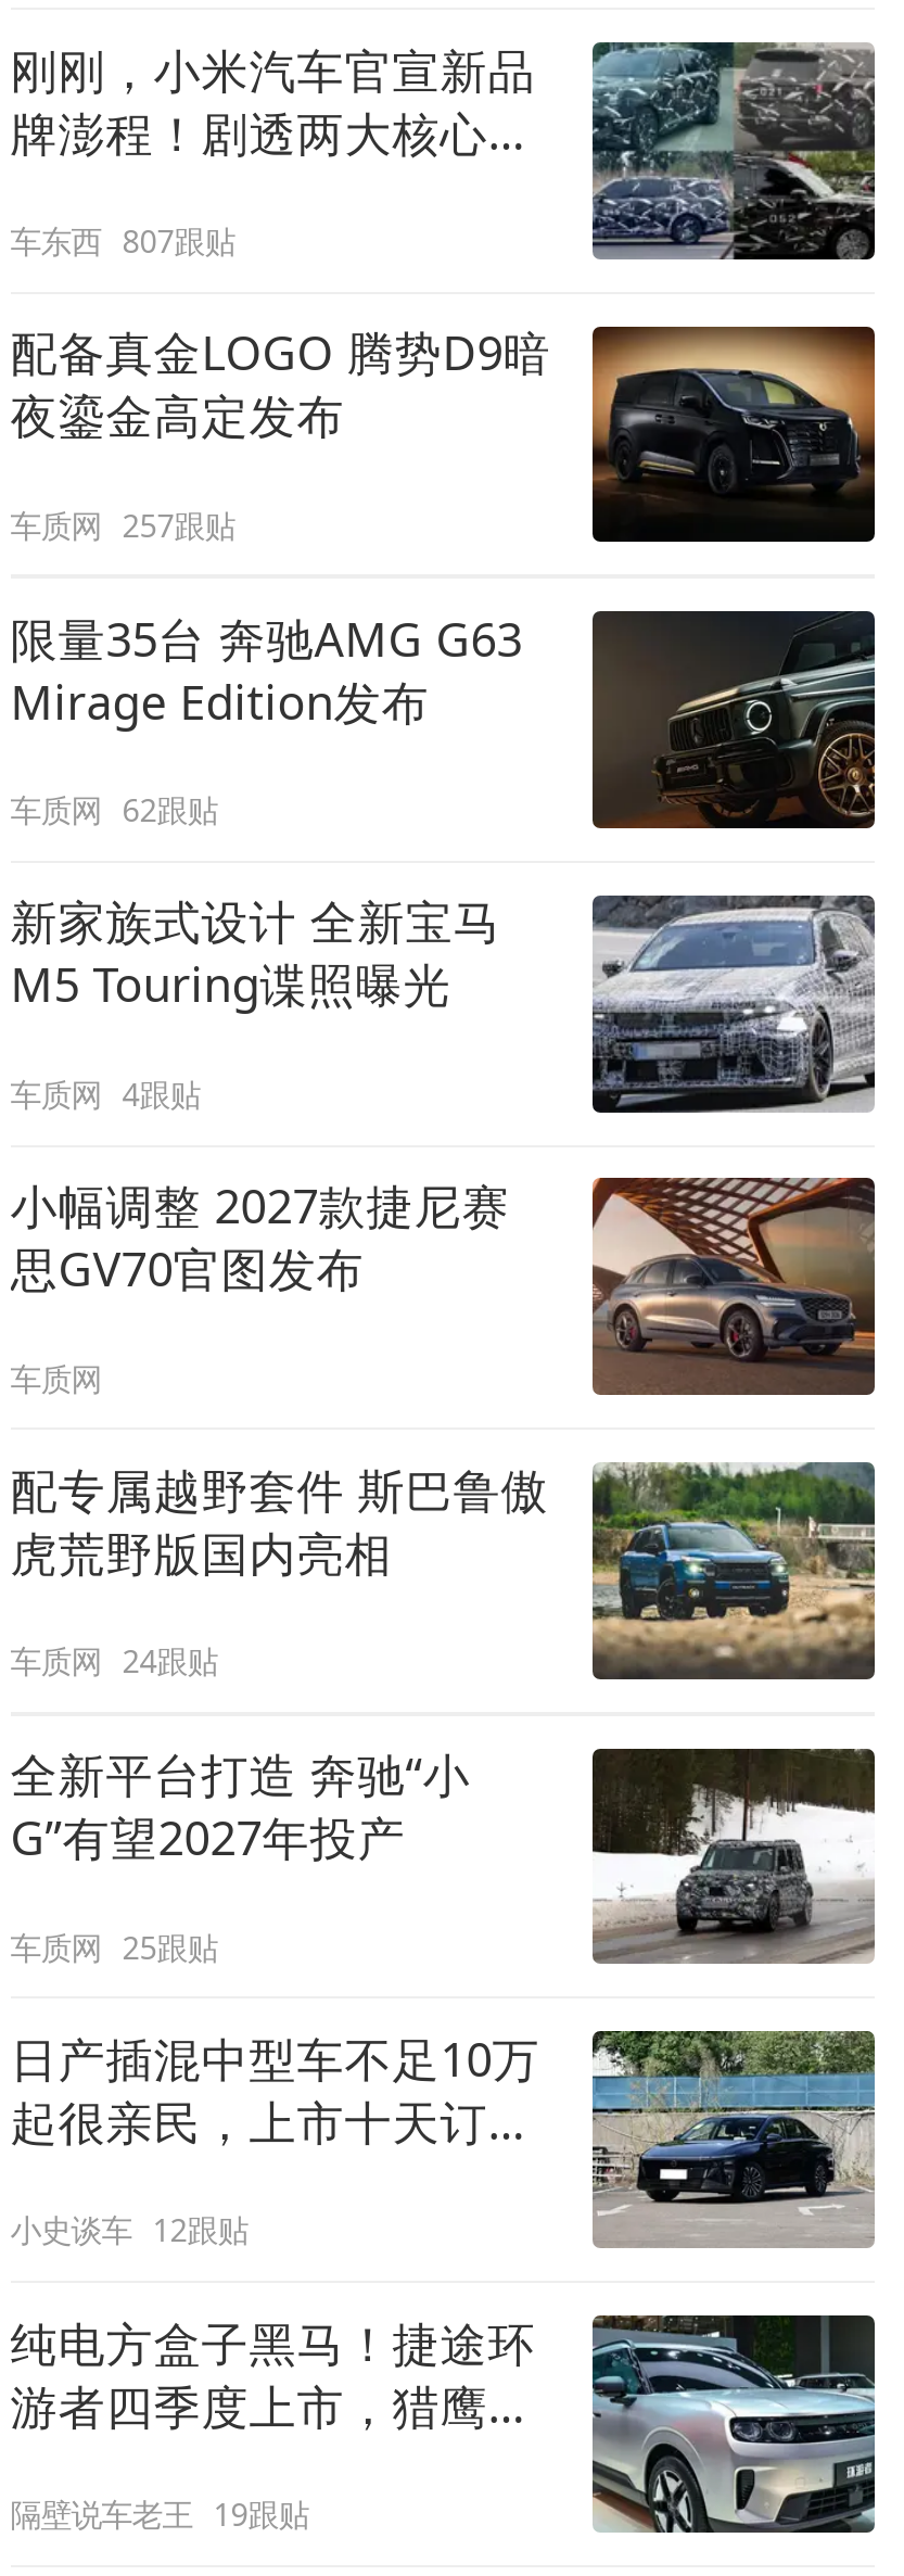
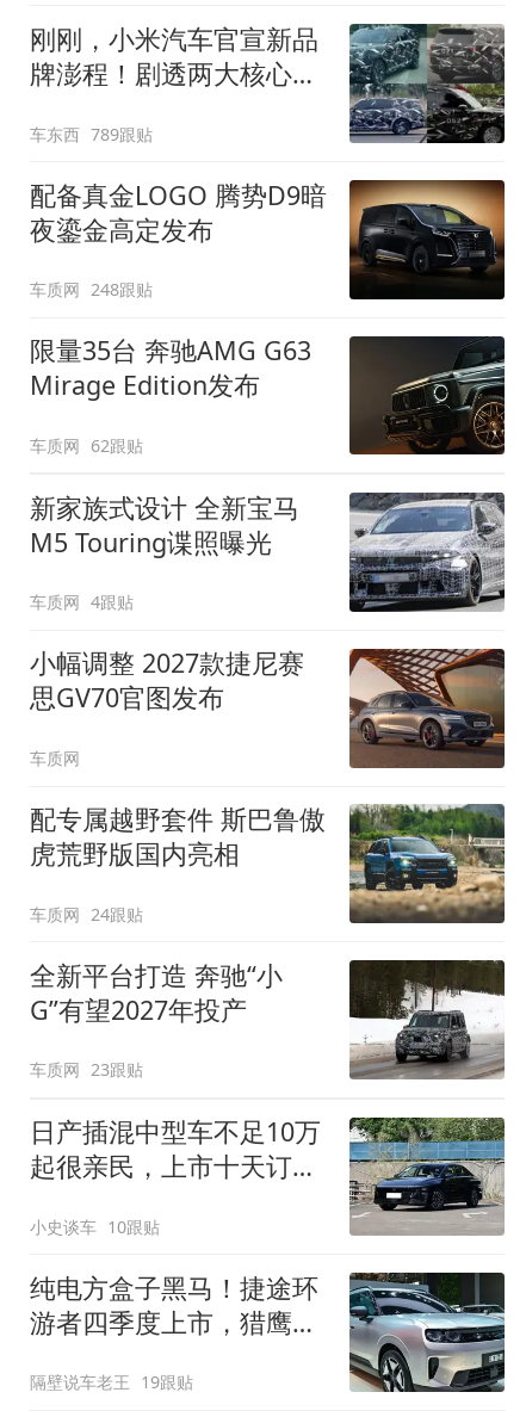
[10,220,235,262] 车东西 807跟贴 -> [29,122,153,145] 车东西 789跟贴
[10,504,235,545] 车质网 257跟贴 -> [29,278,153,301] 车质网 248跟贴
[10,1926,218,1967] 车质网 25跟贴 -> [29,1058,143,1081] 车质网 23跟贴
[10,2210,248,2251] 小史谈车 12跟贴 -> [29,1215,160,1238] 小史谈车 10跟贴

